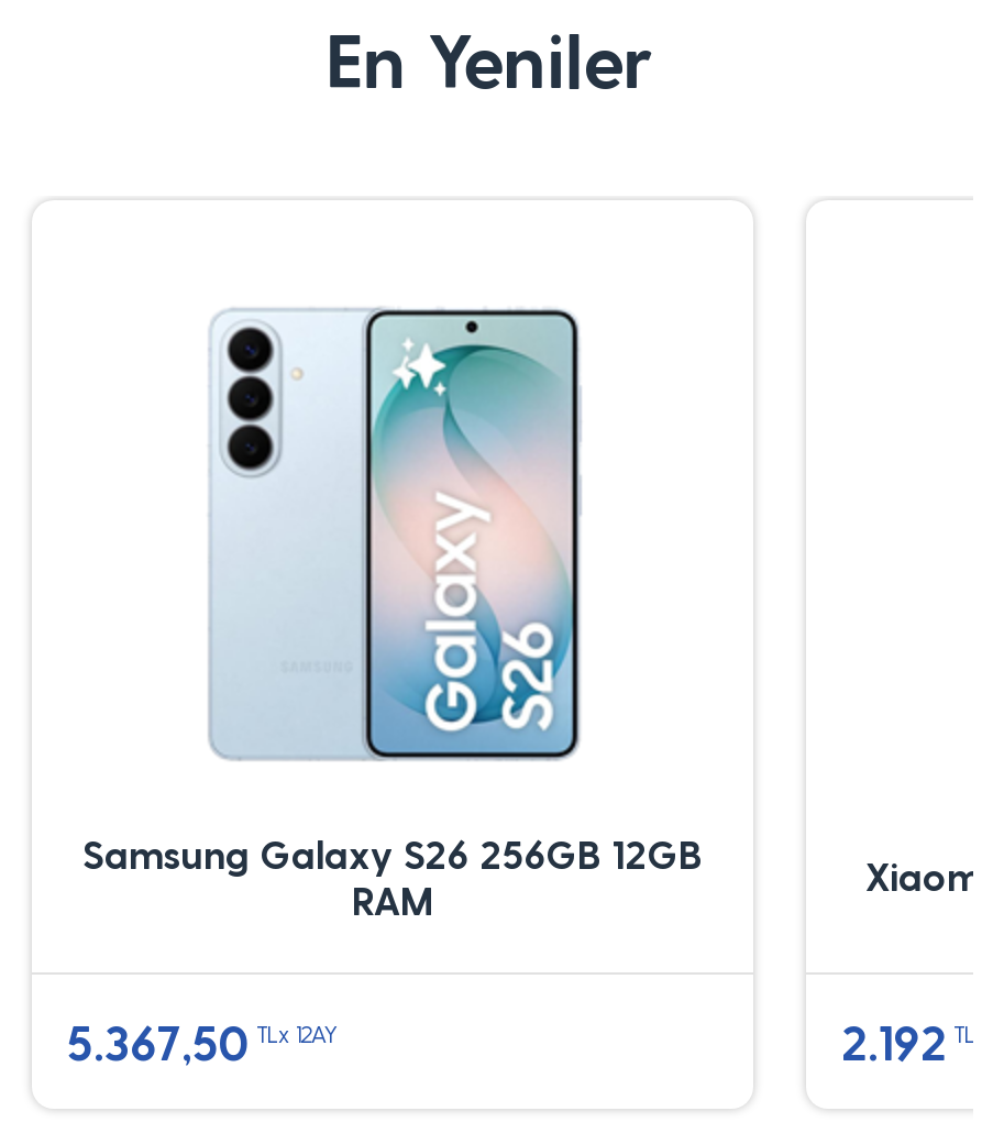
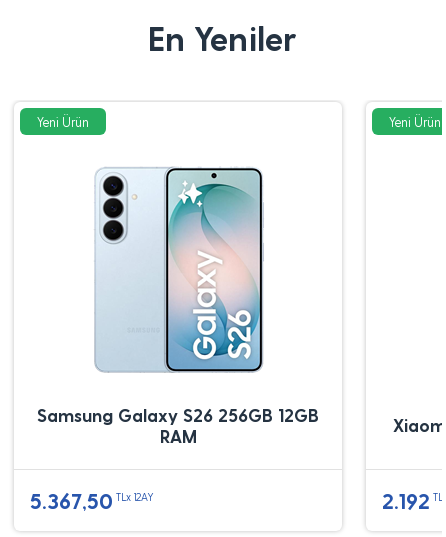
none -> [37,114,89,129] Yeni Ürün
none -> [389,114,441,129] Yeni Ürün

